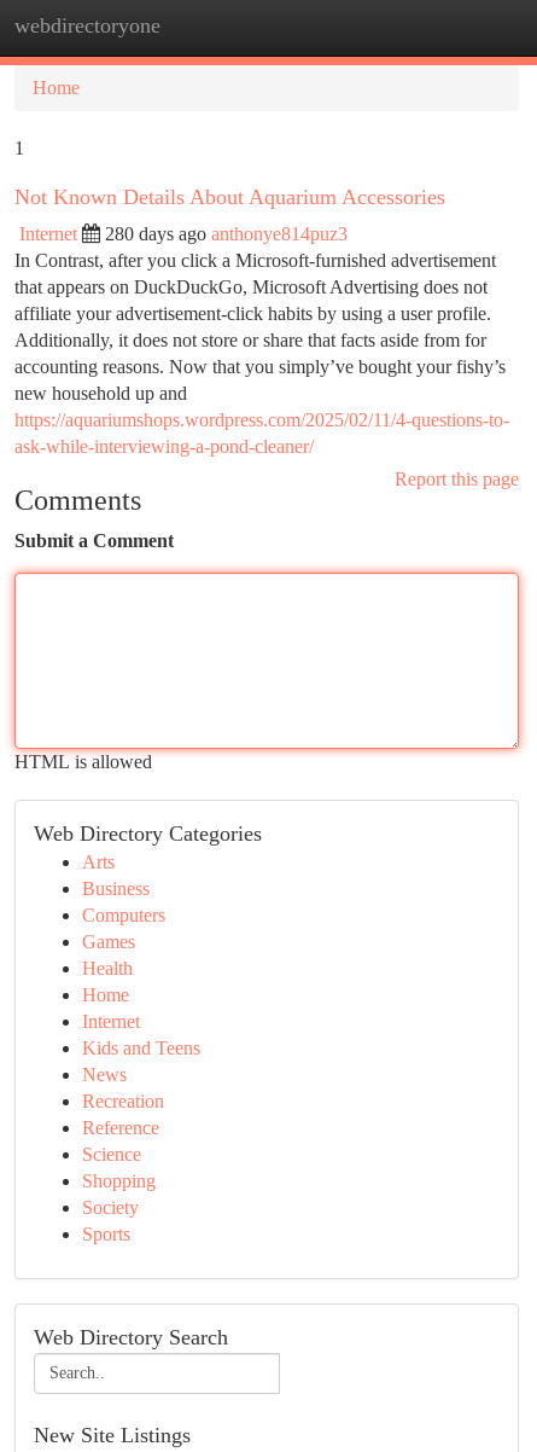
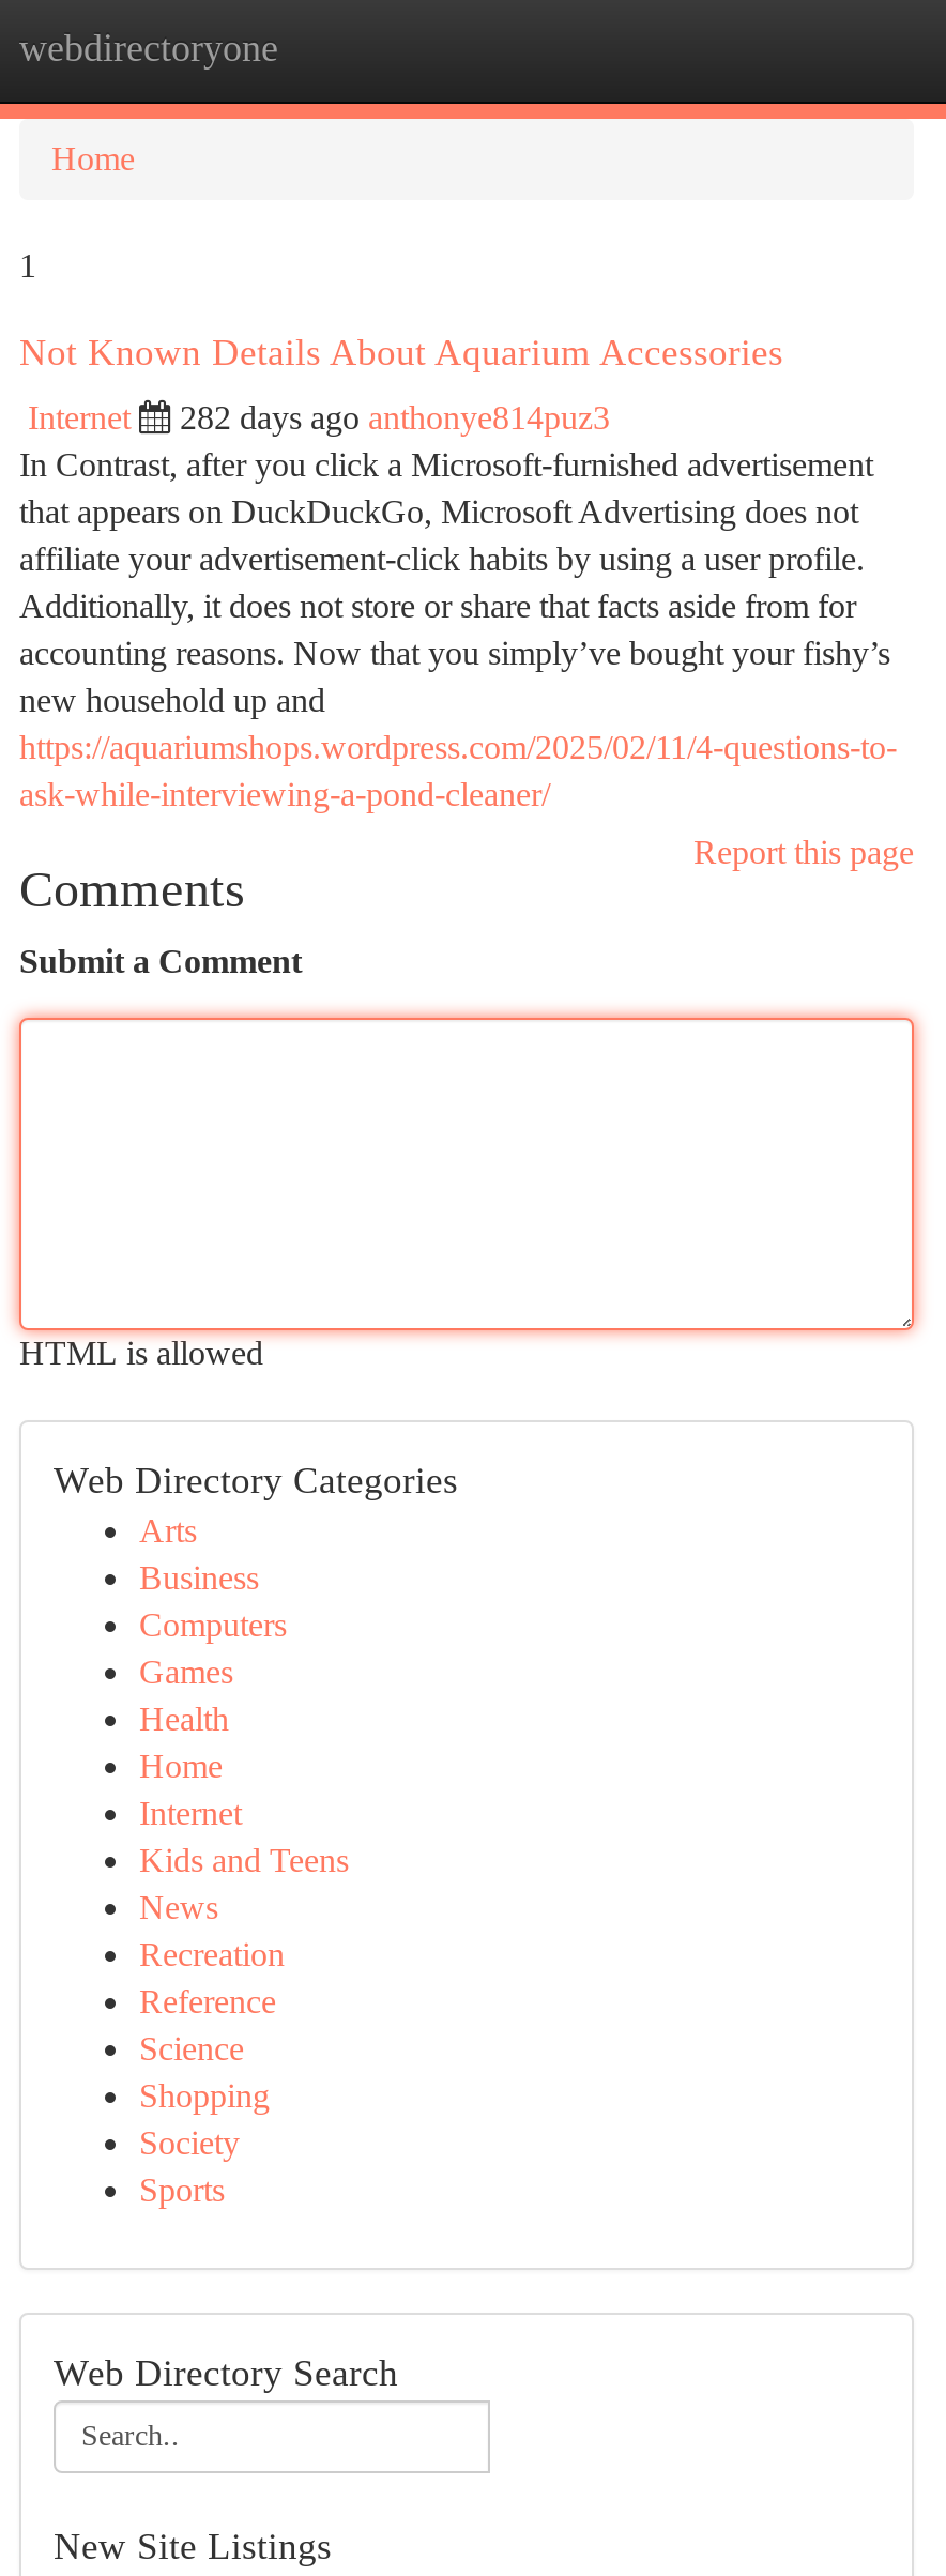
[105,223,348,244] 280 days ago anthonye814puz3 -> [180,399,610,436] 282 days ago anthonye814puz3

